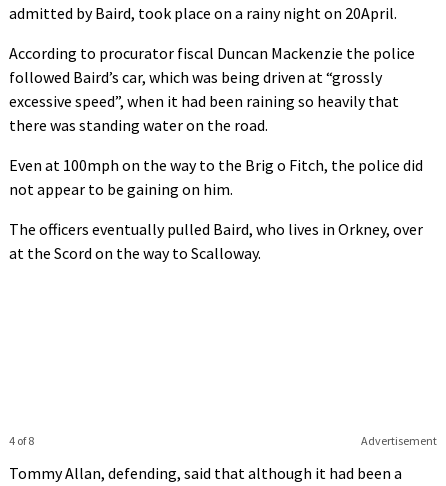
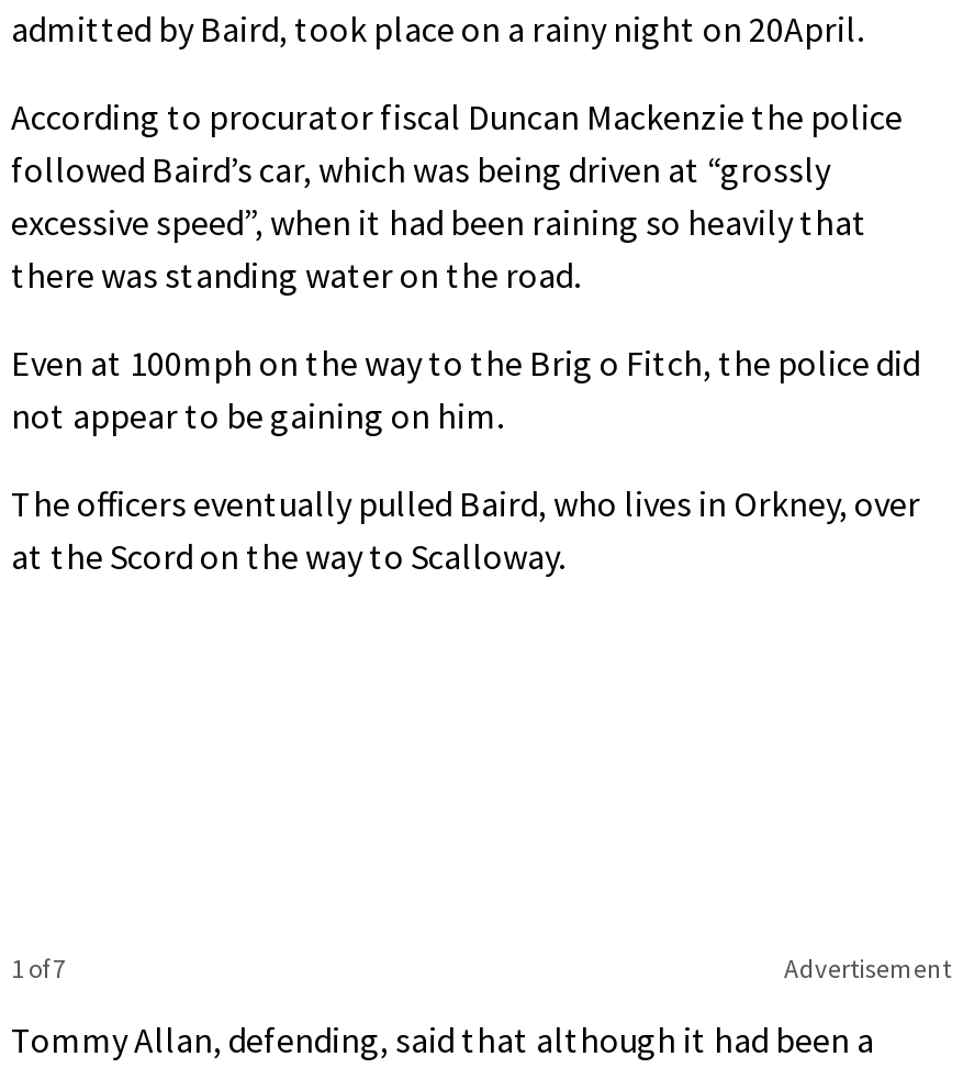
[9,433,34,448] 4 of 8 -> [11,951,66,984] 1 of 7

